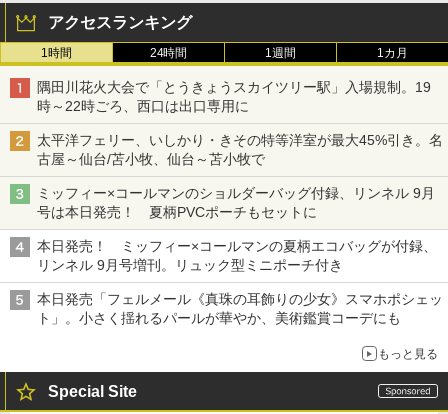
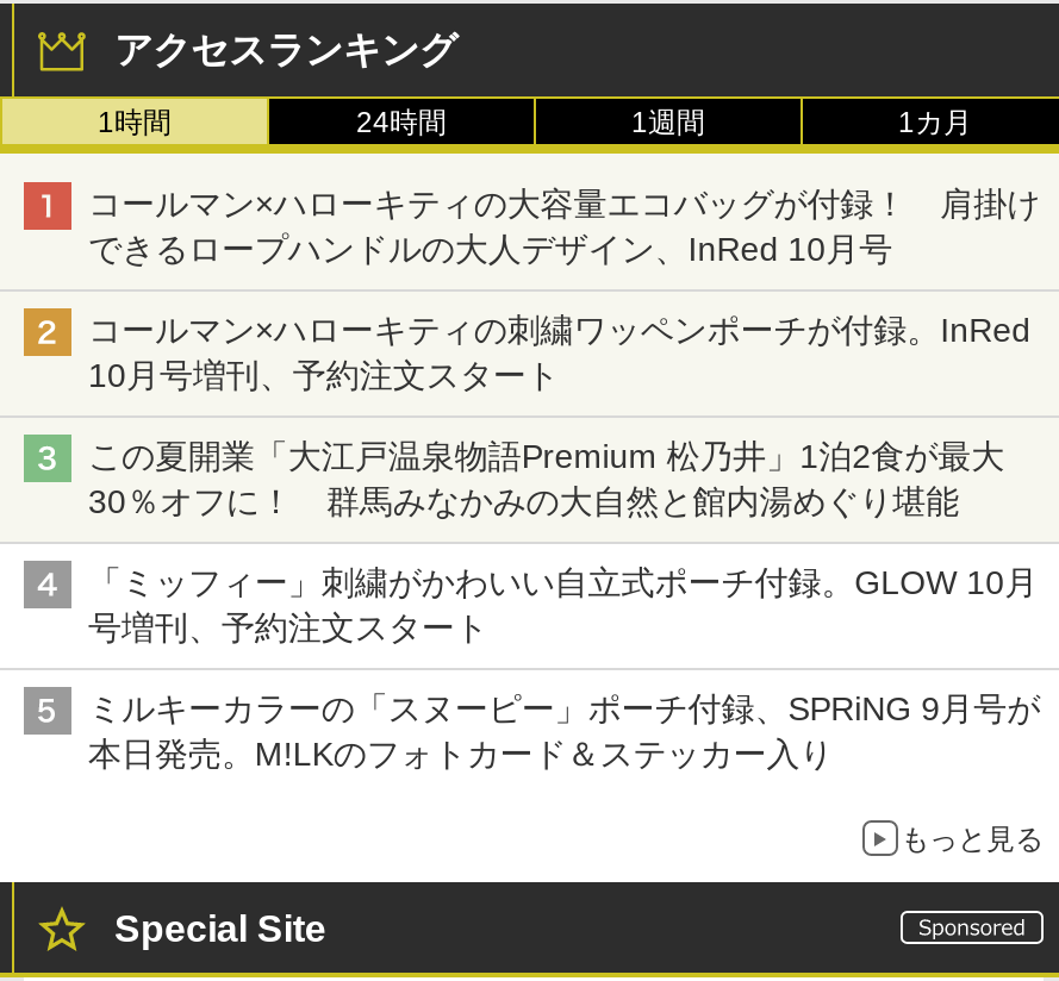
[37,78,431,113] 隅田川花火大会で「とうきょうスカイツリー駅」入場規制。19 | 時～22時ごろ、西口は出口専用に -> [88,183,1040,267] コールマン×ハローキティの大容量エコバッグが付録！ 肩掛け | できるロープハンドルの大人デザイン、InRed 10月号
[37,131,443,166] 太平洋フェリー、いしかり・きその特等洋室が最大45%引き。名 | 古屋～仙台/苫小牧、仙台～苫小牧で -> [88,310,1031,393] コールマン×ハローキティの刺繍ワッペンポーチが付録。InRed | 10月号増刊、予約注文スタート
[37,184,435,219] ミッフィー×コールマンのショルダーバッグ付録、リンネル 9月 | 号は本日発売！ 夏柄PVCポーチもセットに -> [88,436,1004,519] この夏開業「大江戸温泉物語Premium 松乃井」1泊2食が最大 | 30％オフに！ 群馬みなかみの大自然と館内湯めぐり堪能
[37,237,437,272] 本日発売！ ミッフィー×コールマンの夏柄エコバッグが付録、 | リンネル 9月号増刊。リュック型ミニポーチ付き -> [88,562,1038,645] 「ミッフィー」刺繍がかわいい自立式ポーチ付録。GLOW 10月 | 号増刊、予約注文スタート
[37,290,443,325] 本日発売「フェルメール《真珠の耳飾りの少女》スマホポシェッ | ト」。小さく揺れるパールが華やか、美術鑑賞コーデにも -> [88,688,1040,771] ミルキーカラーの「スヌーピー」ポーチ付録、SPRiNG 9月号が | 本日発売。M!LKのフォトカード＆ステッカー入り

